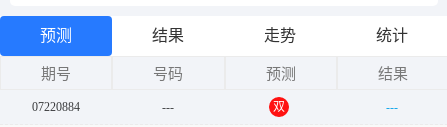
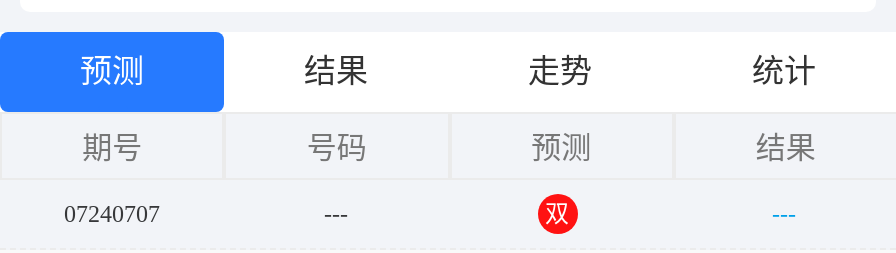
[32,100,80,114] 07220884 -> [64,200,160,228] 07240707

